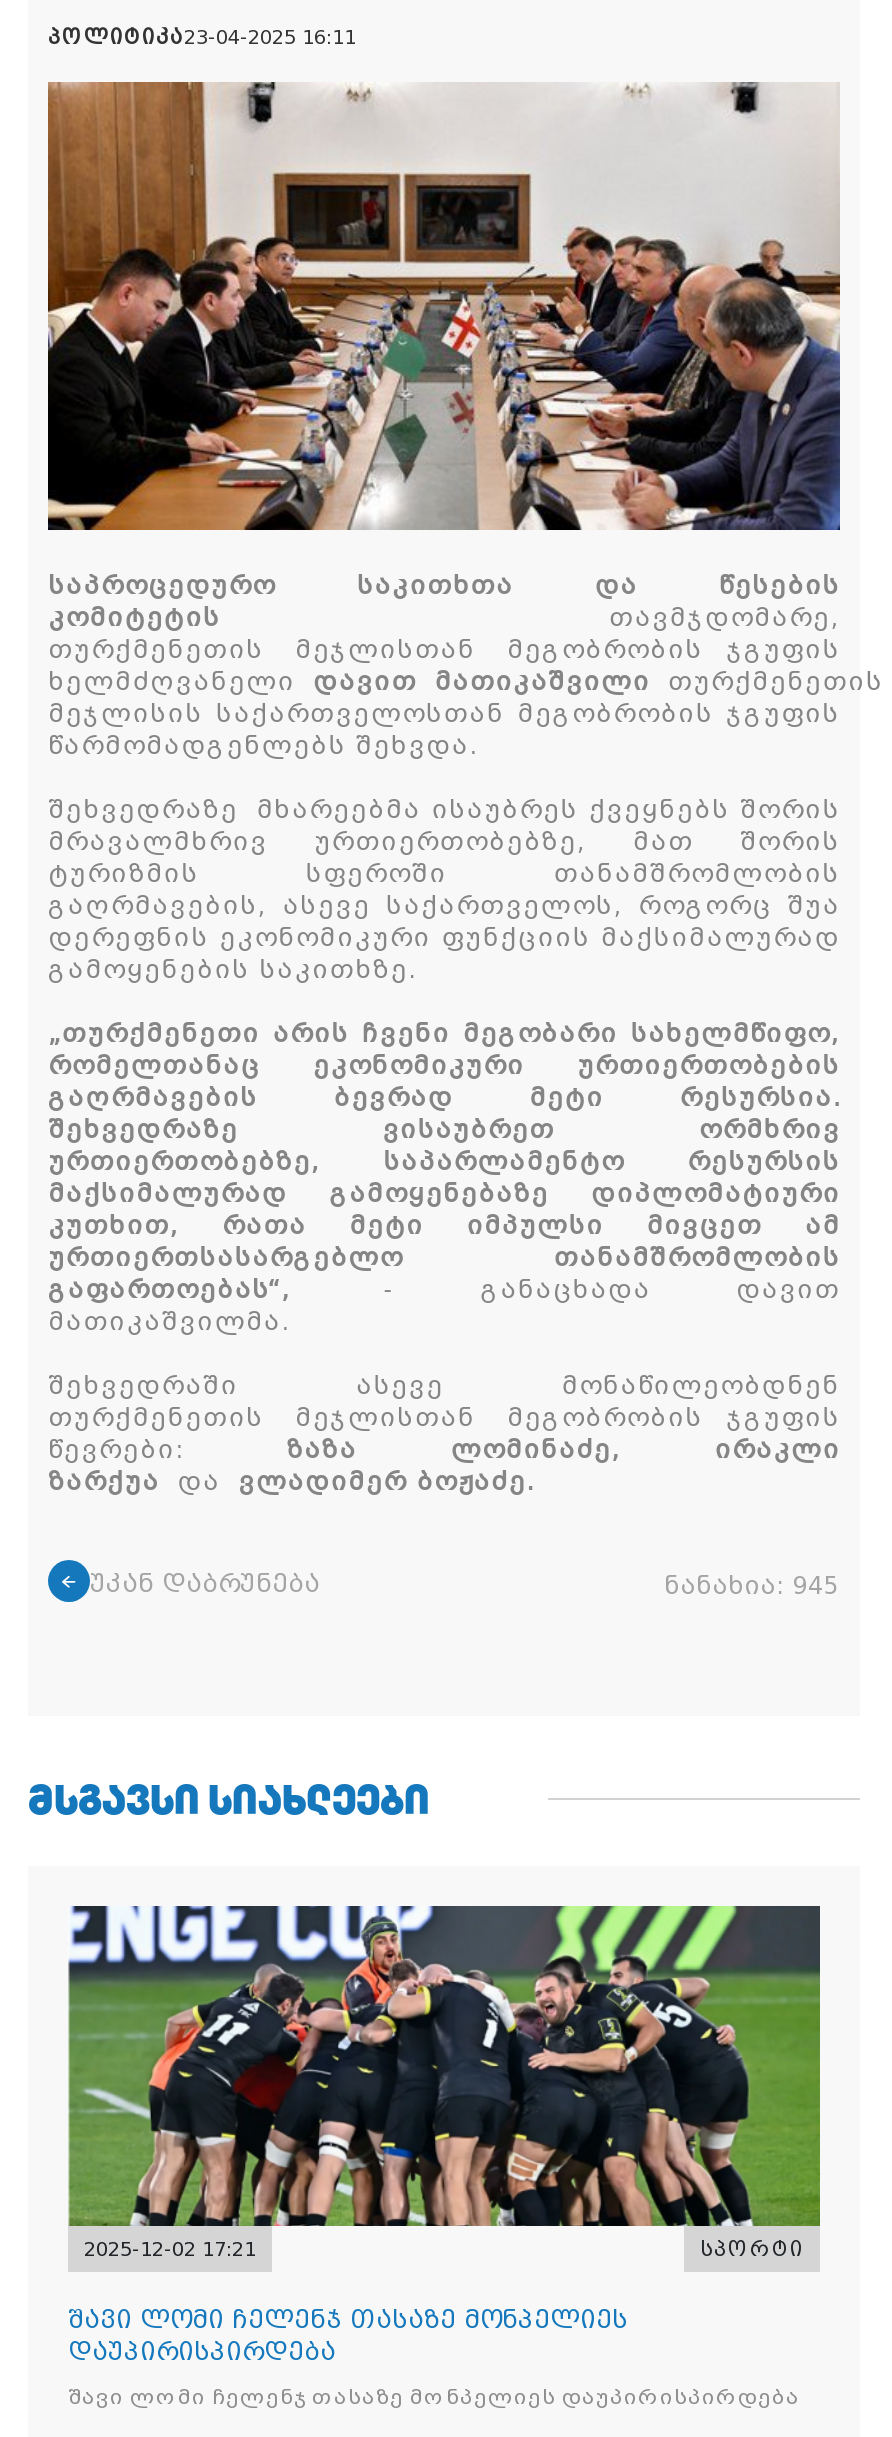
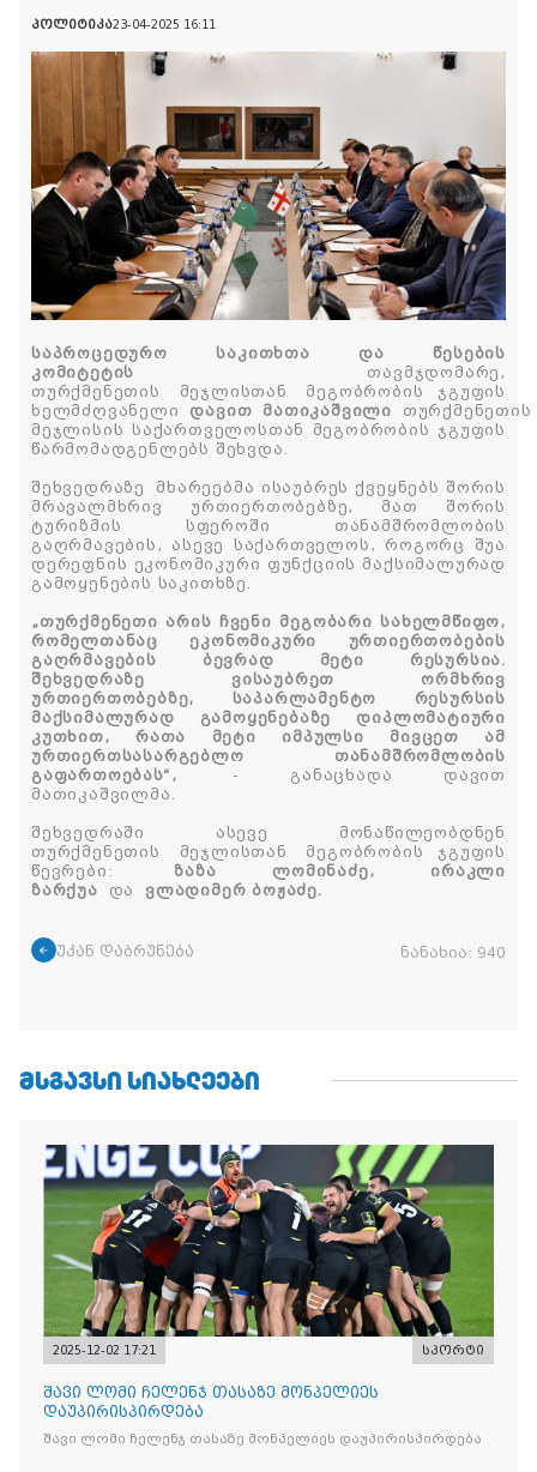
[664,1572,840,1600] ნანახია: 945 -> [400,945,506,962] ნანახია: 940

